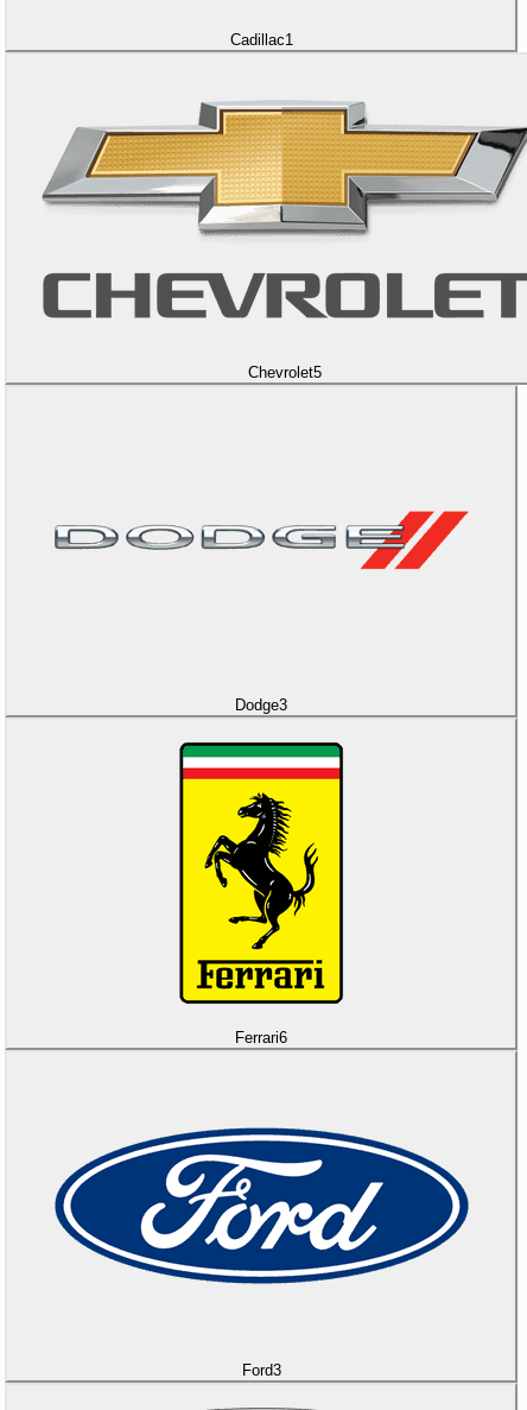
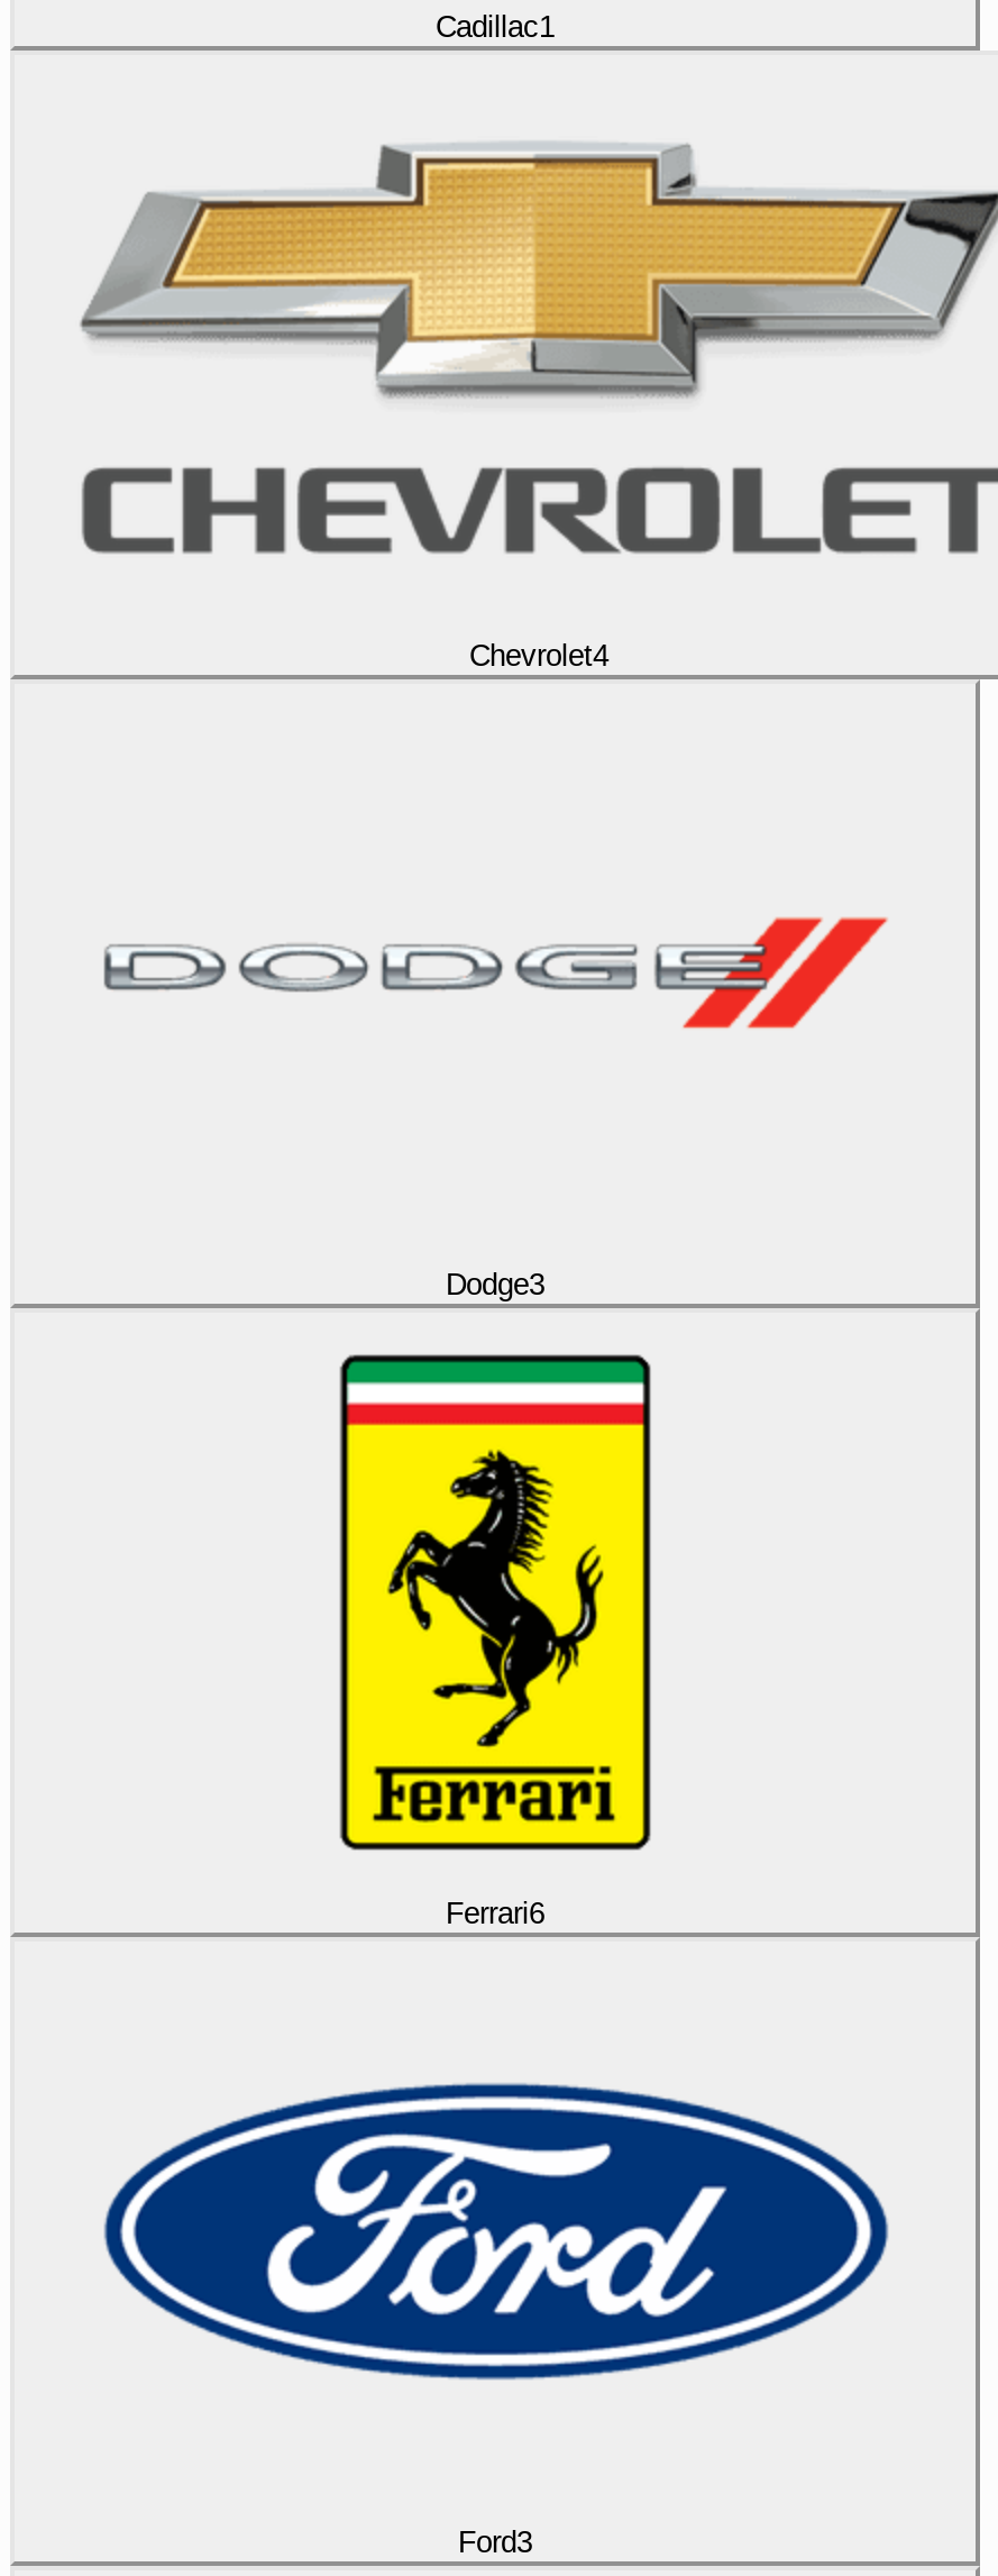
[247,363,321,381] Chevrolet5 -> [469,639,608,672] Chevrolet4

